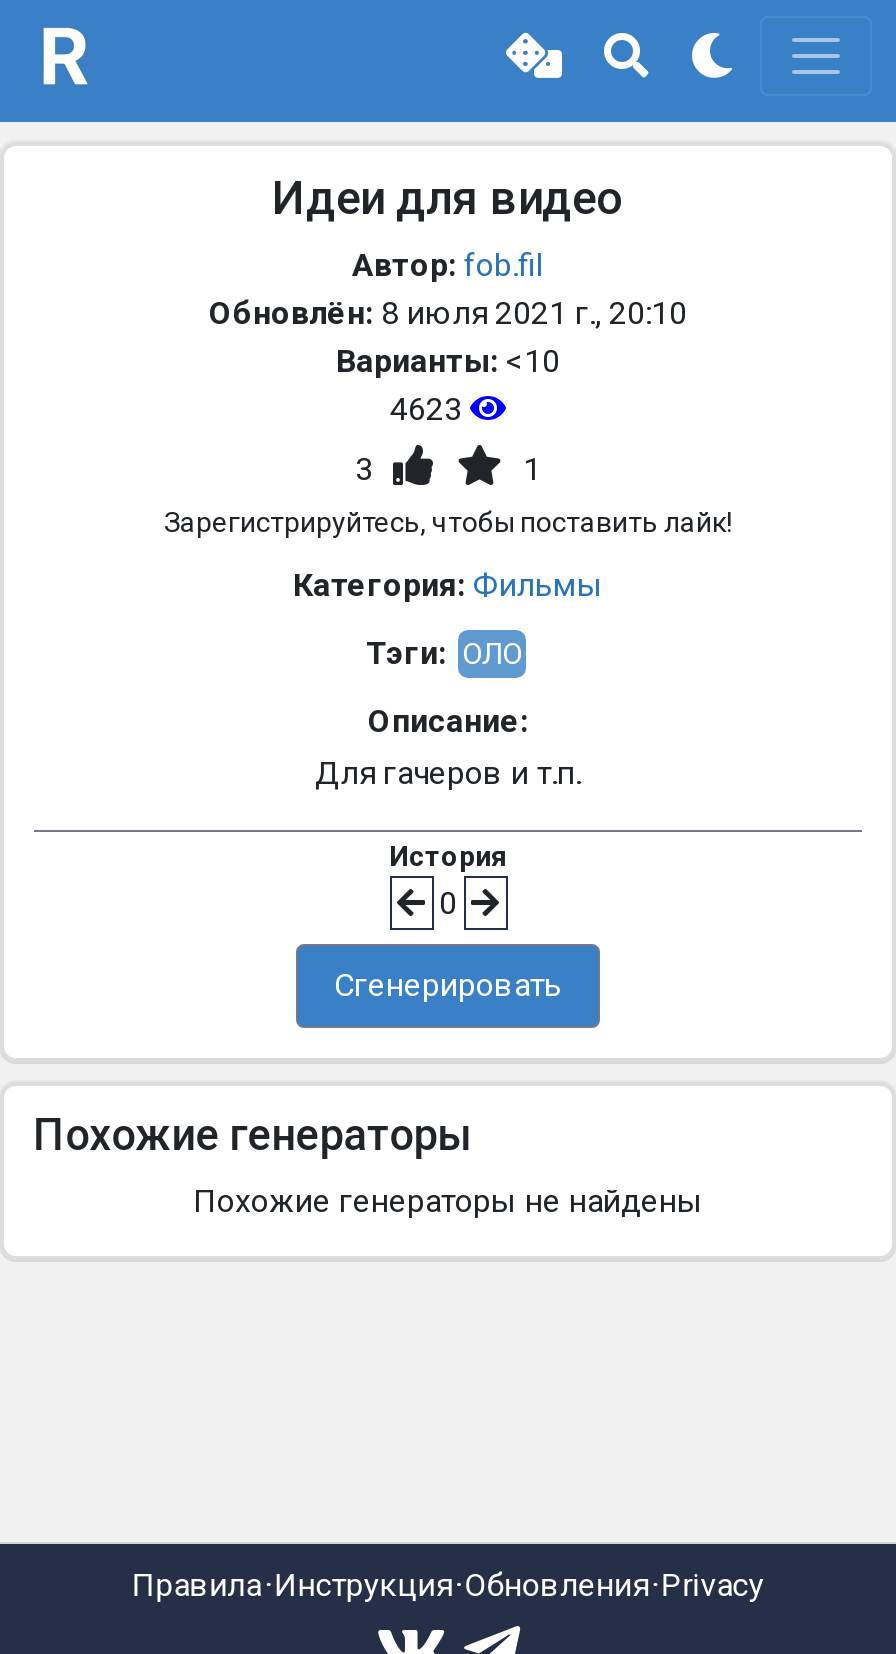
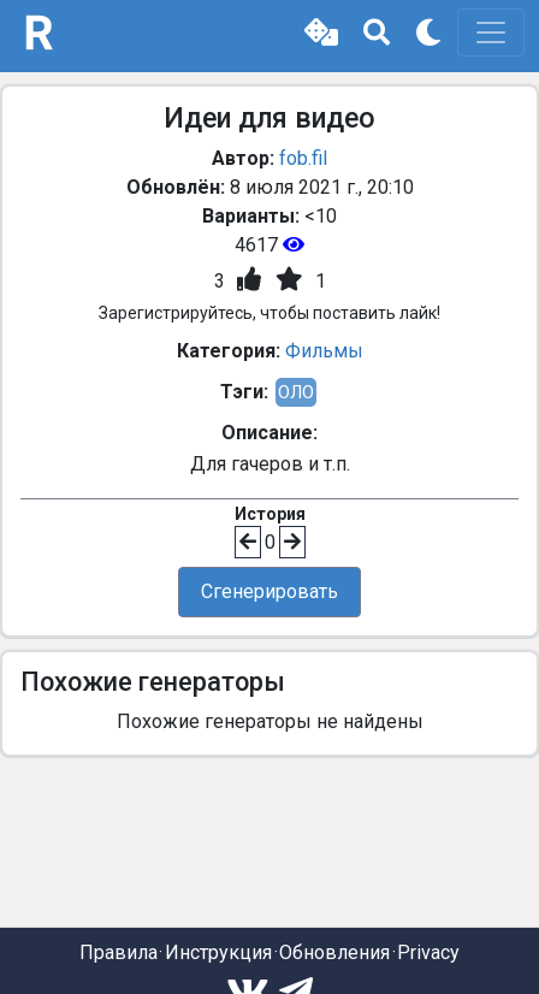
[390,389,462,427] 4623 -> [235,233,278,256] 4617

